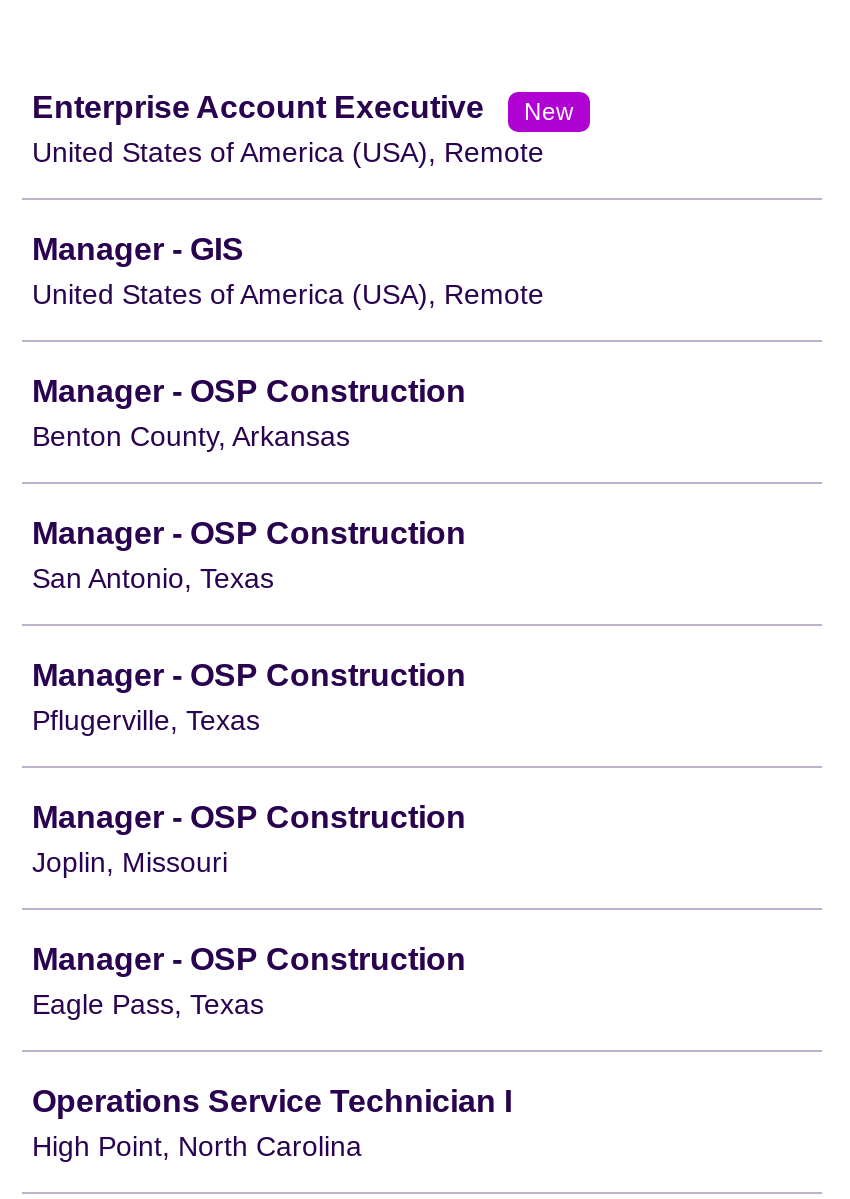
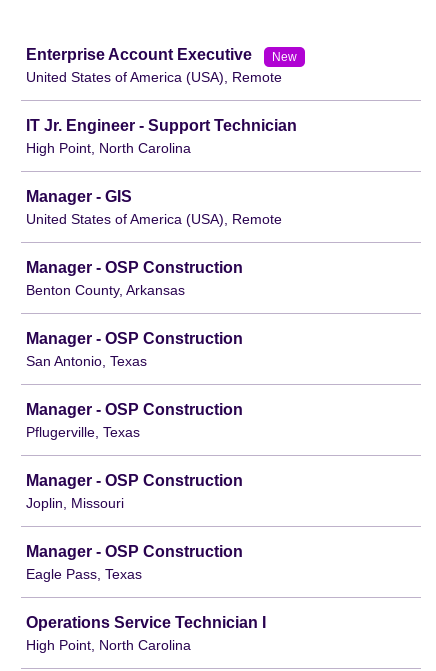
none -> [26,117,297,156] IT Jr. Engineer - Support Technician | High Point, North Carolina

